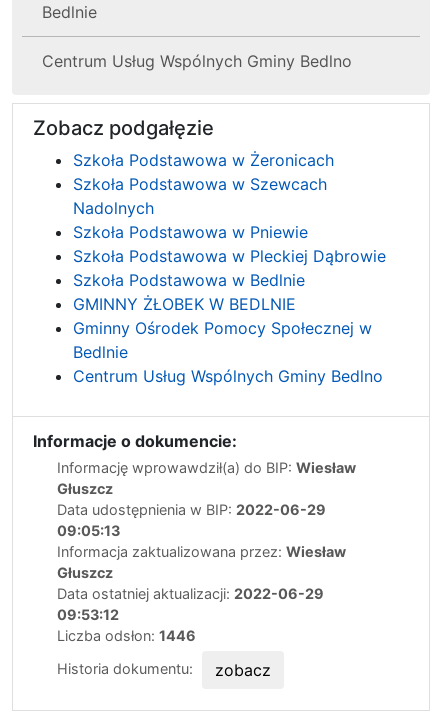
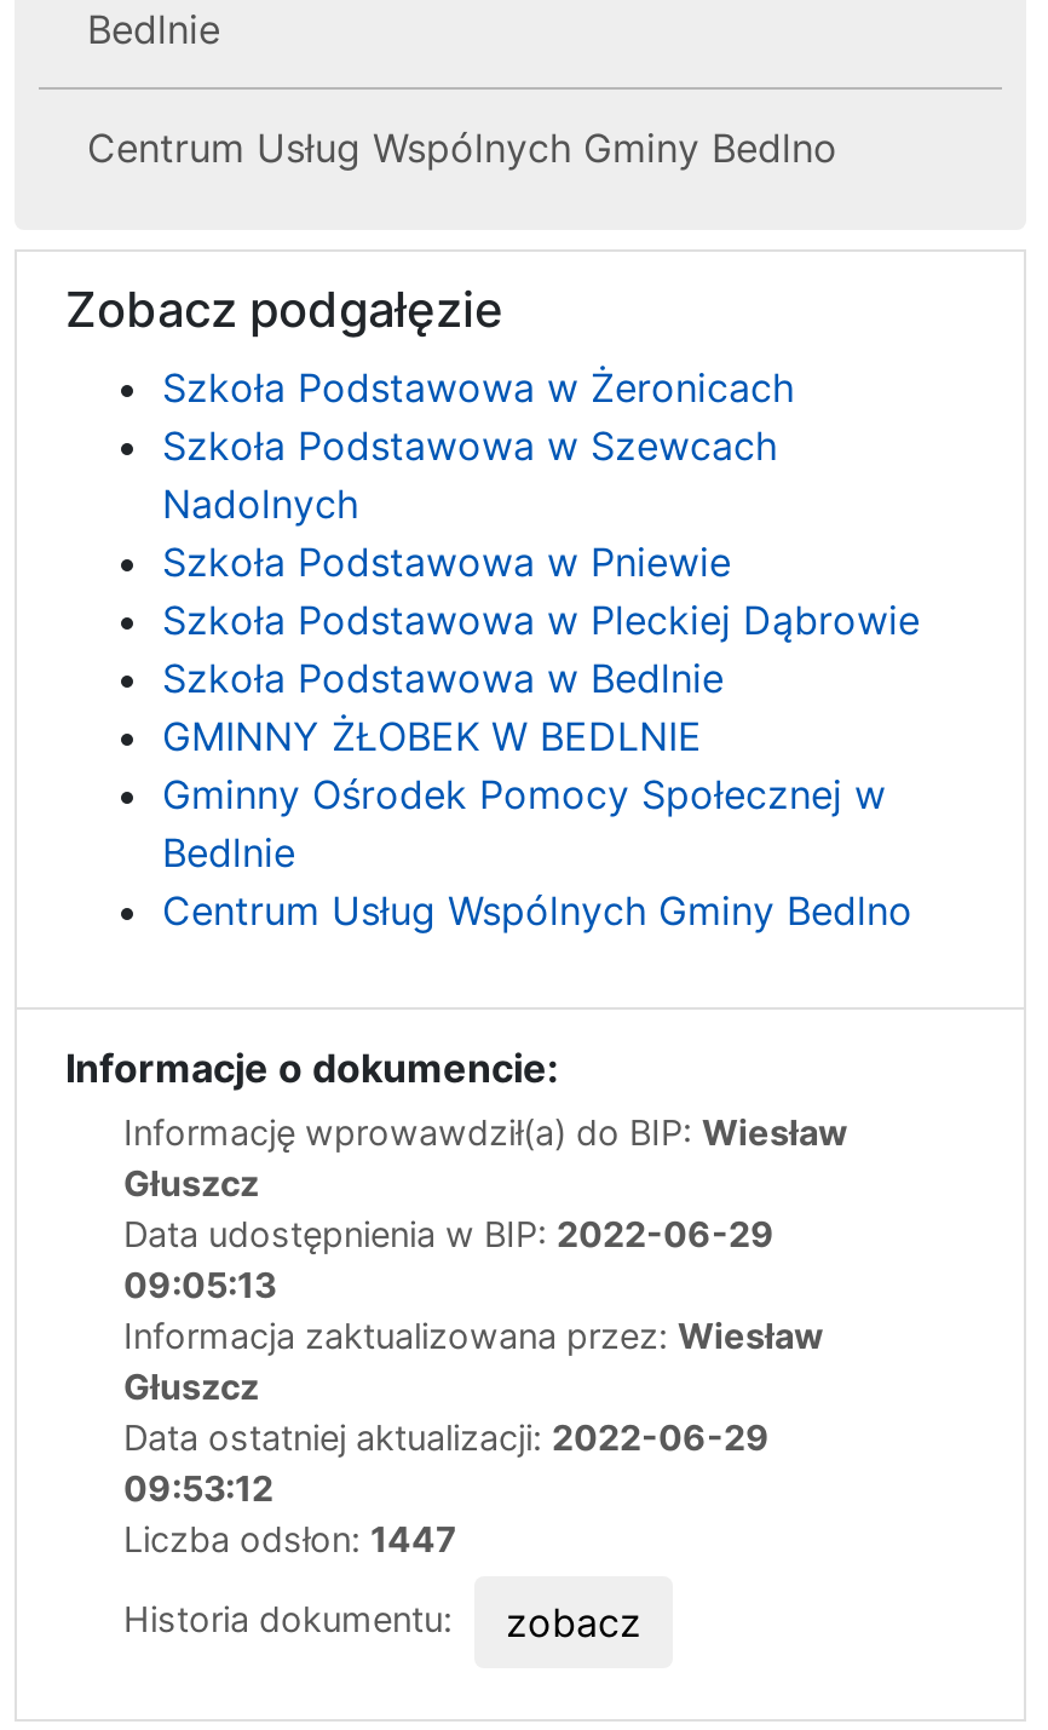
[57,627,196,644] Liczba odsłon: 1446 -> [123,1518,457,1559] Liczba odsłon: 1447

